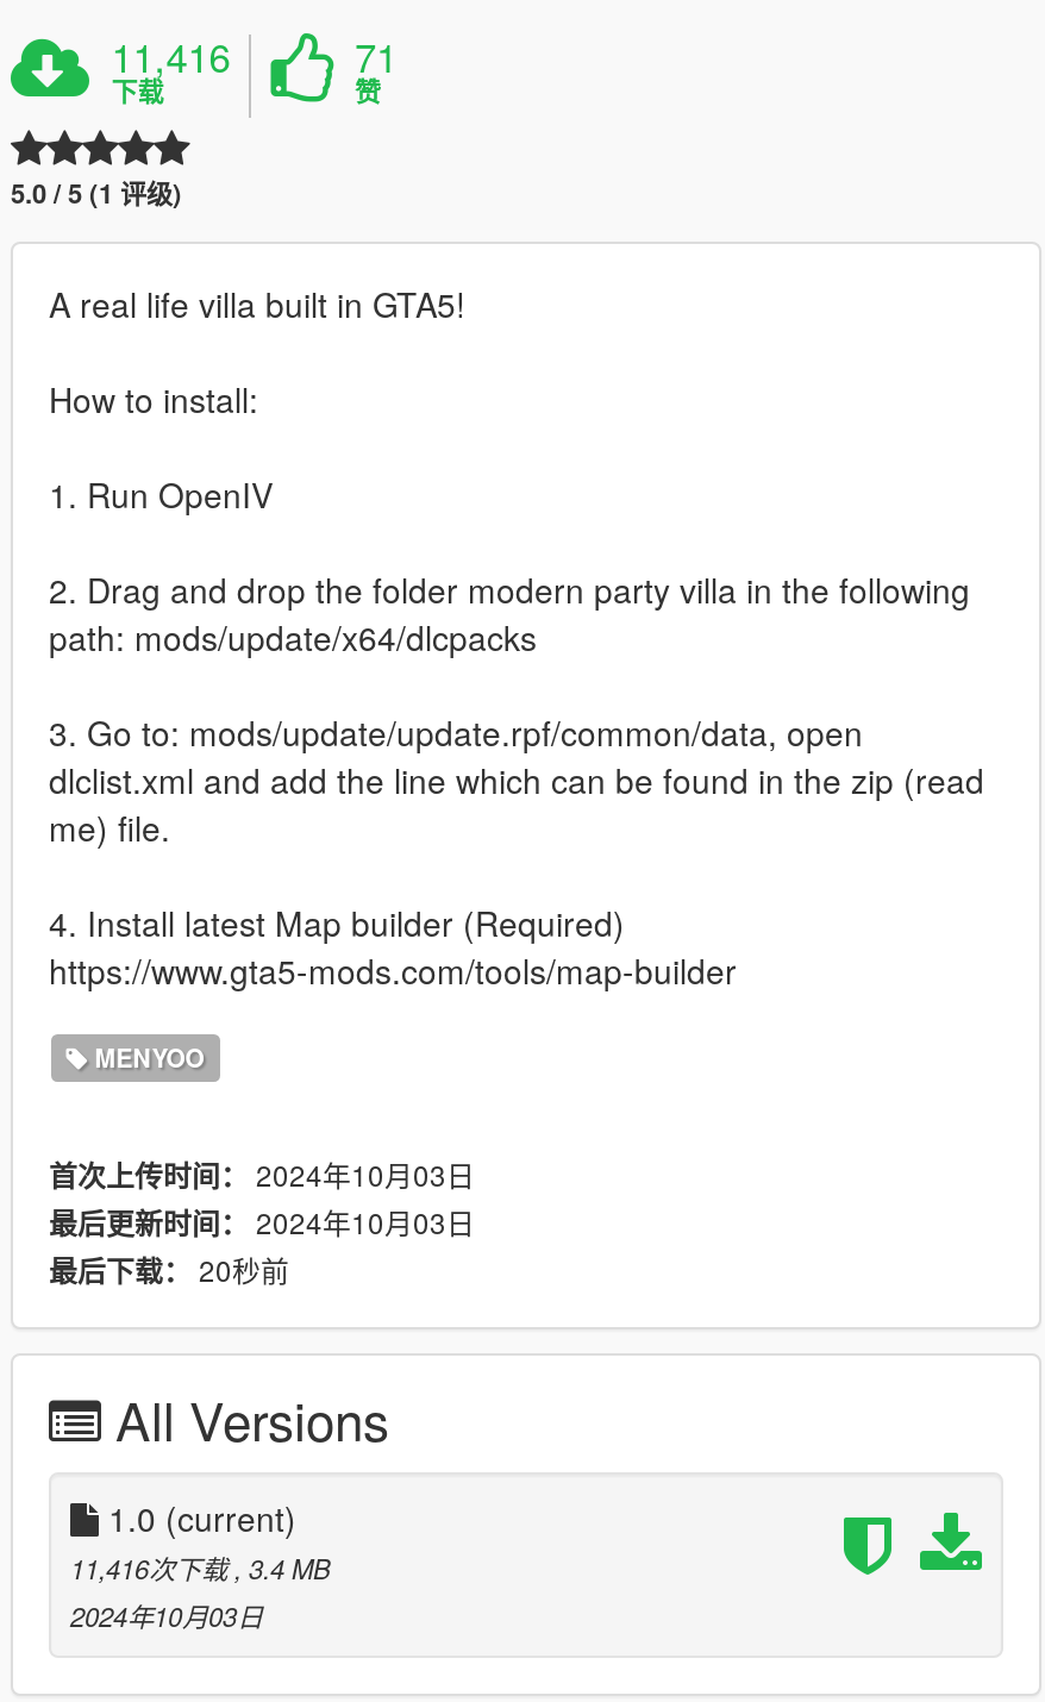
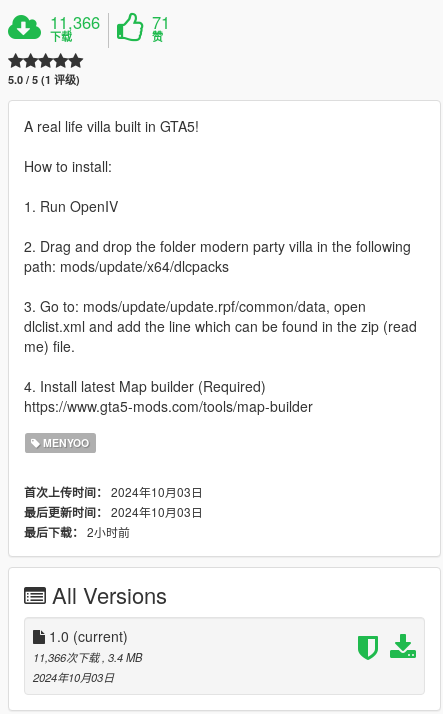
[111,28,230,85] 11,416 -> [50,10,100,34] 11,366
[49,1249,289,1292] 最后下载：20秒前 -> [24,523,130,541] 最后下载：2小时前
[70,1549,330,1587] 11,416次下载, 3.4 MB -> [33,649,142,665] 11,366次下载, 3.4 MB

